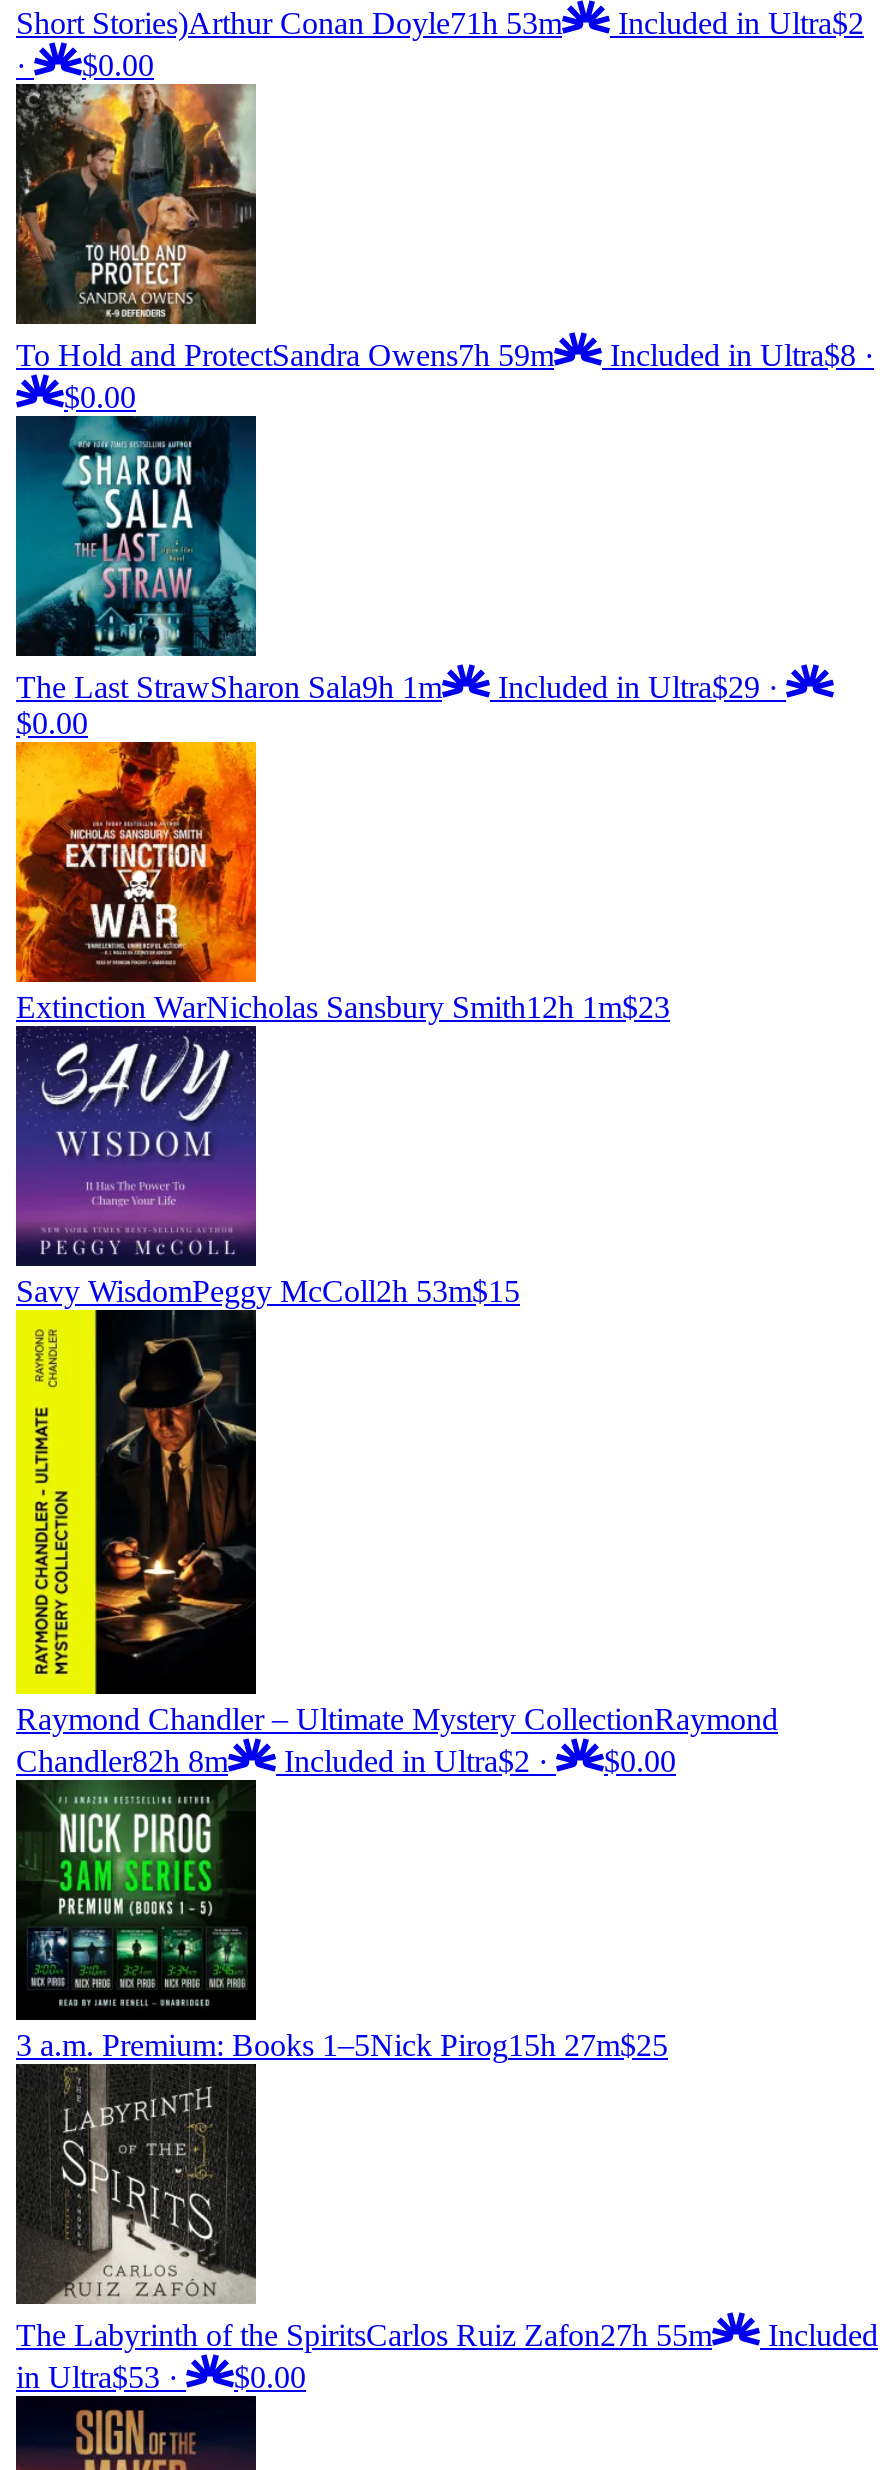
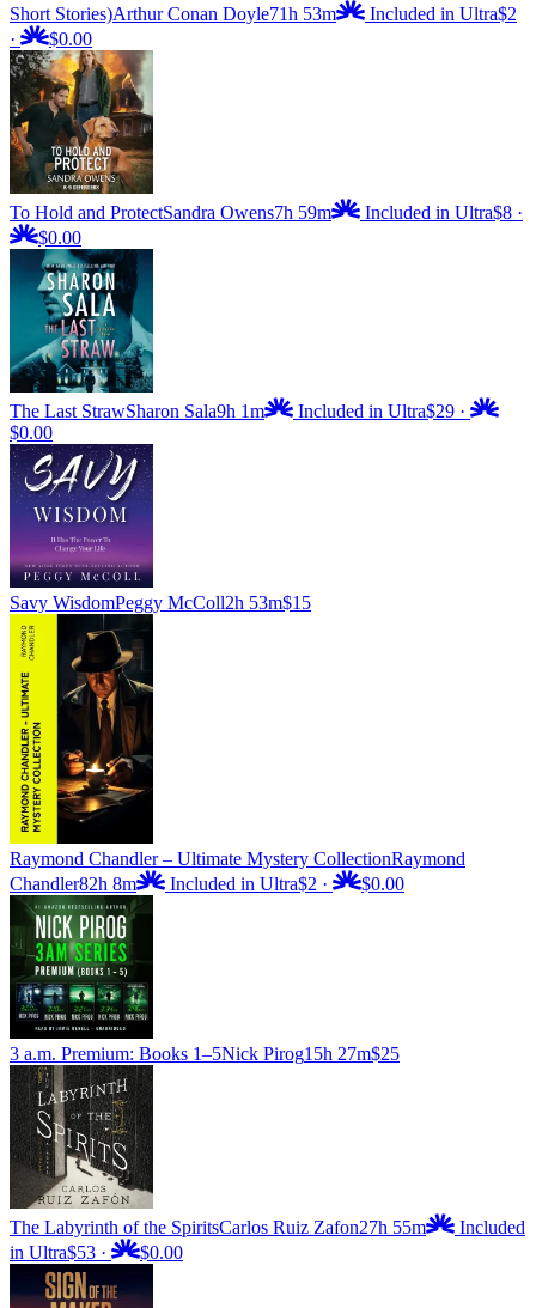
[14,740,670,1025] [image] | Extinction WarNicholas Sansbury Smith12h 1m$23 -> none

